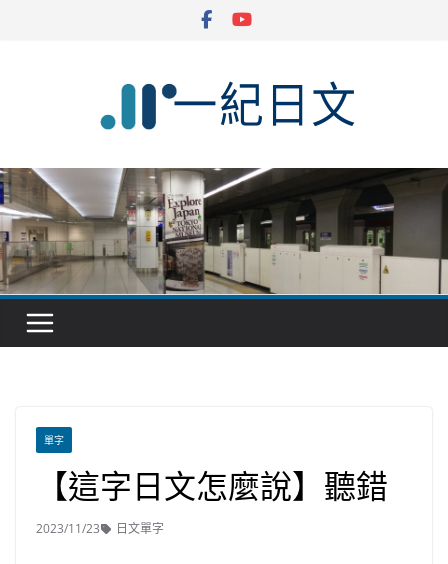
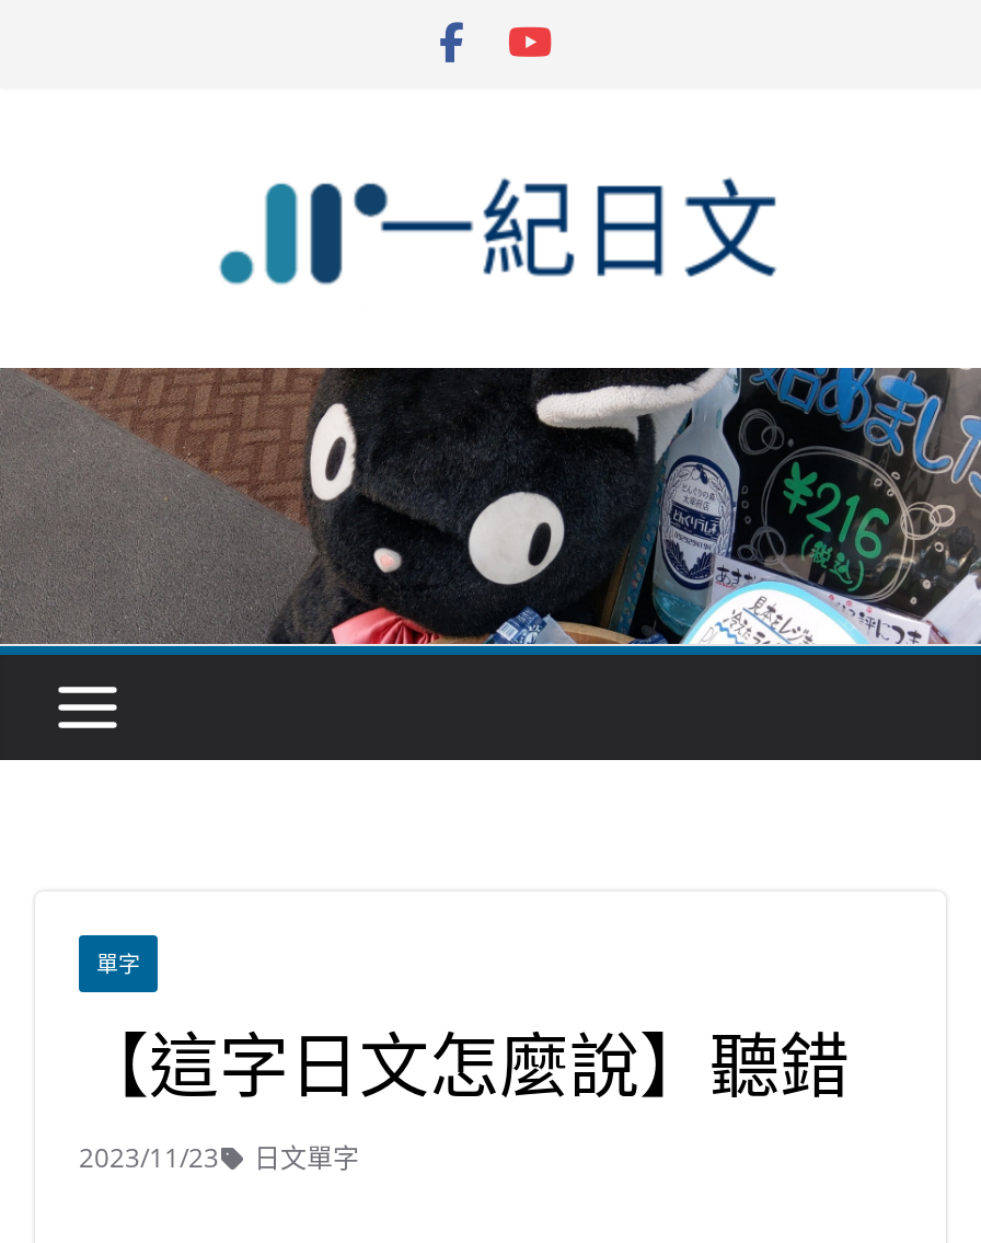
[3,167,445,295] [image] -> [7,366,974,646] [image]

